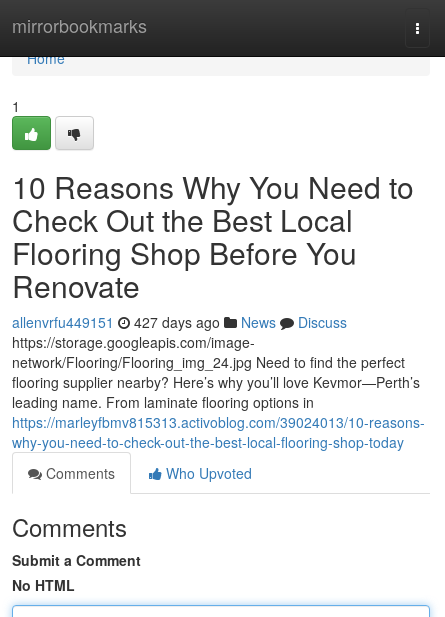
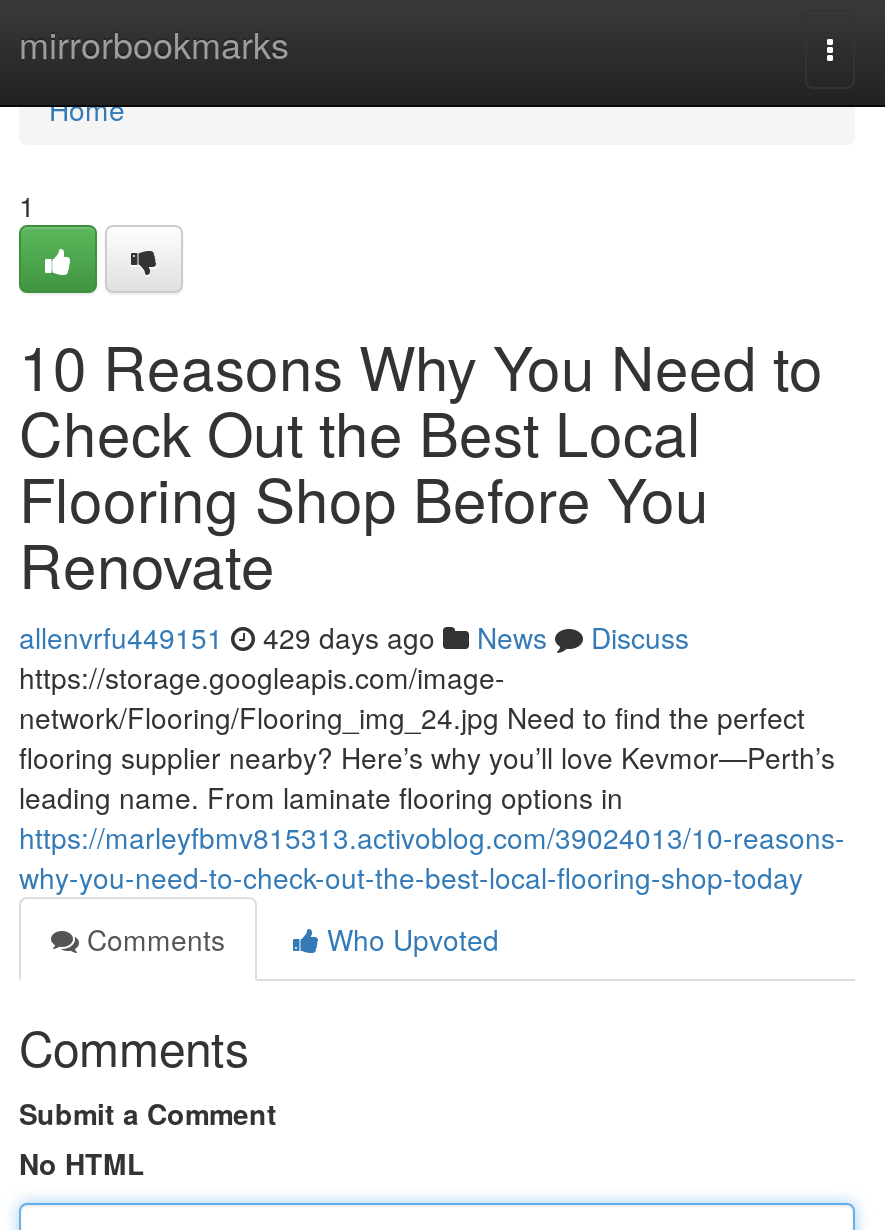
[12,312,347,332] allenvrfu449151 427 days ago News Discuss -> [19,617,689,657] allenvrfu449151 429 days ago News Discuss

